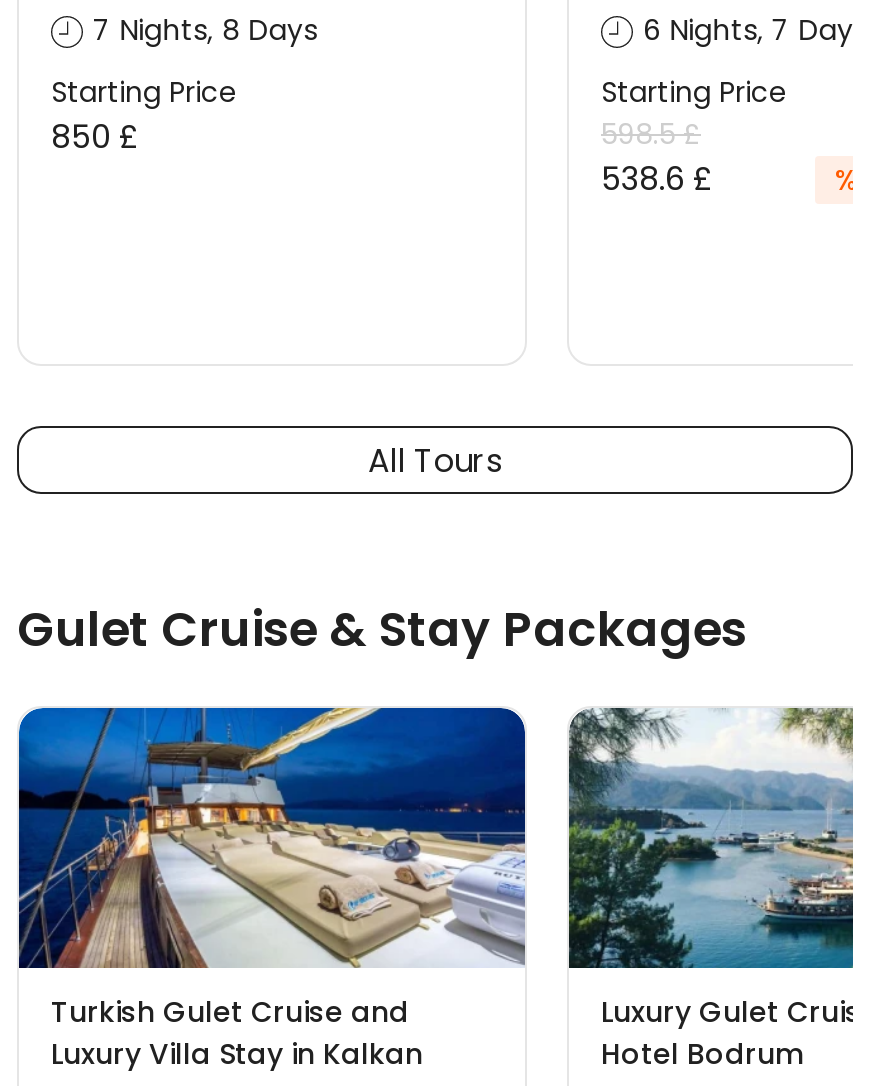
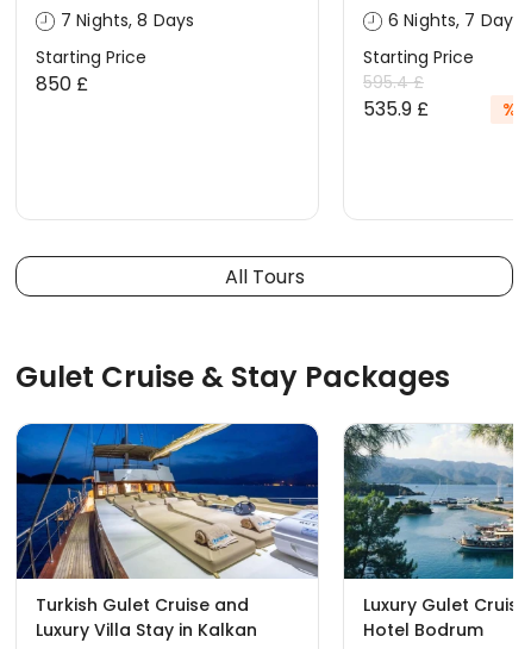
[601,114,701,154] 598.5 £ -> [363,70,424,94] 595.4 £
[601,156,713,202] 538.6 £ -> [363,95,429,123] 535.9 £

